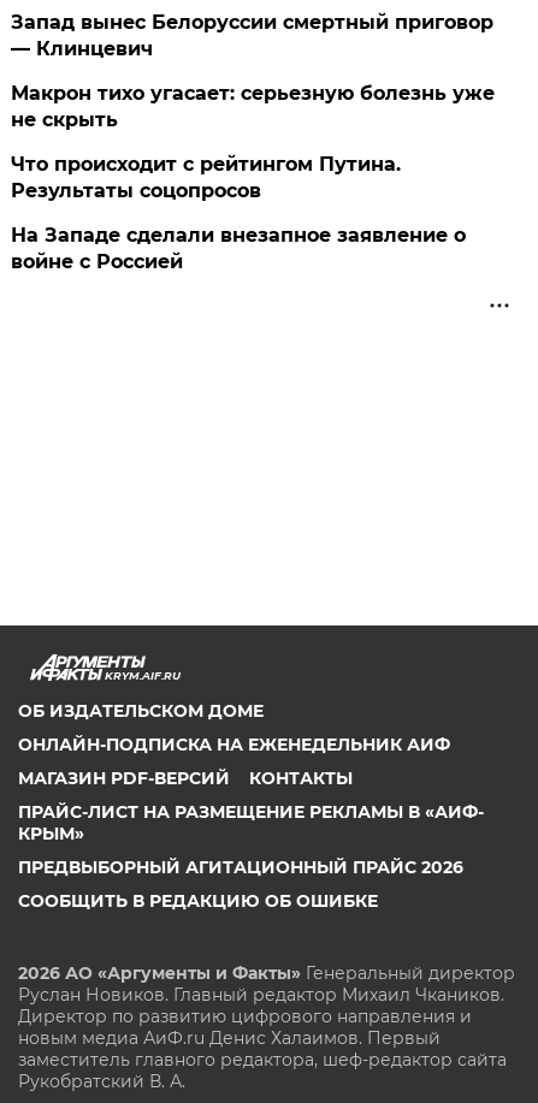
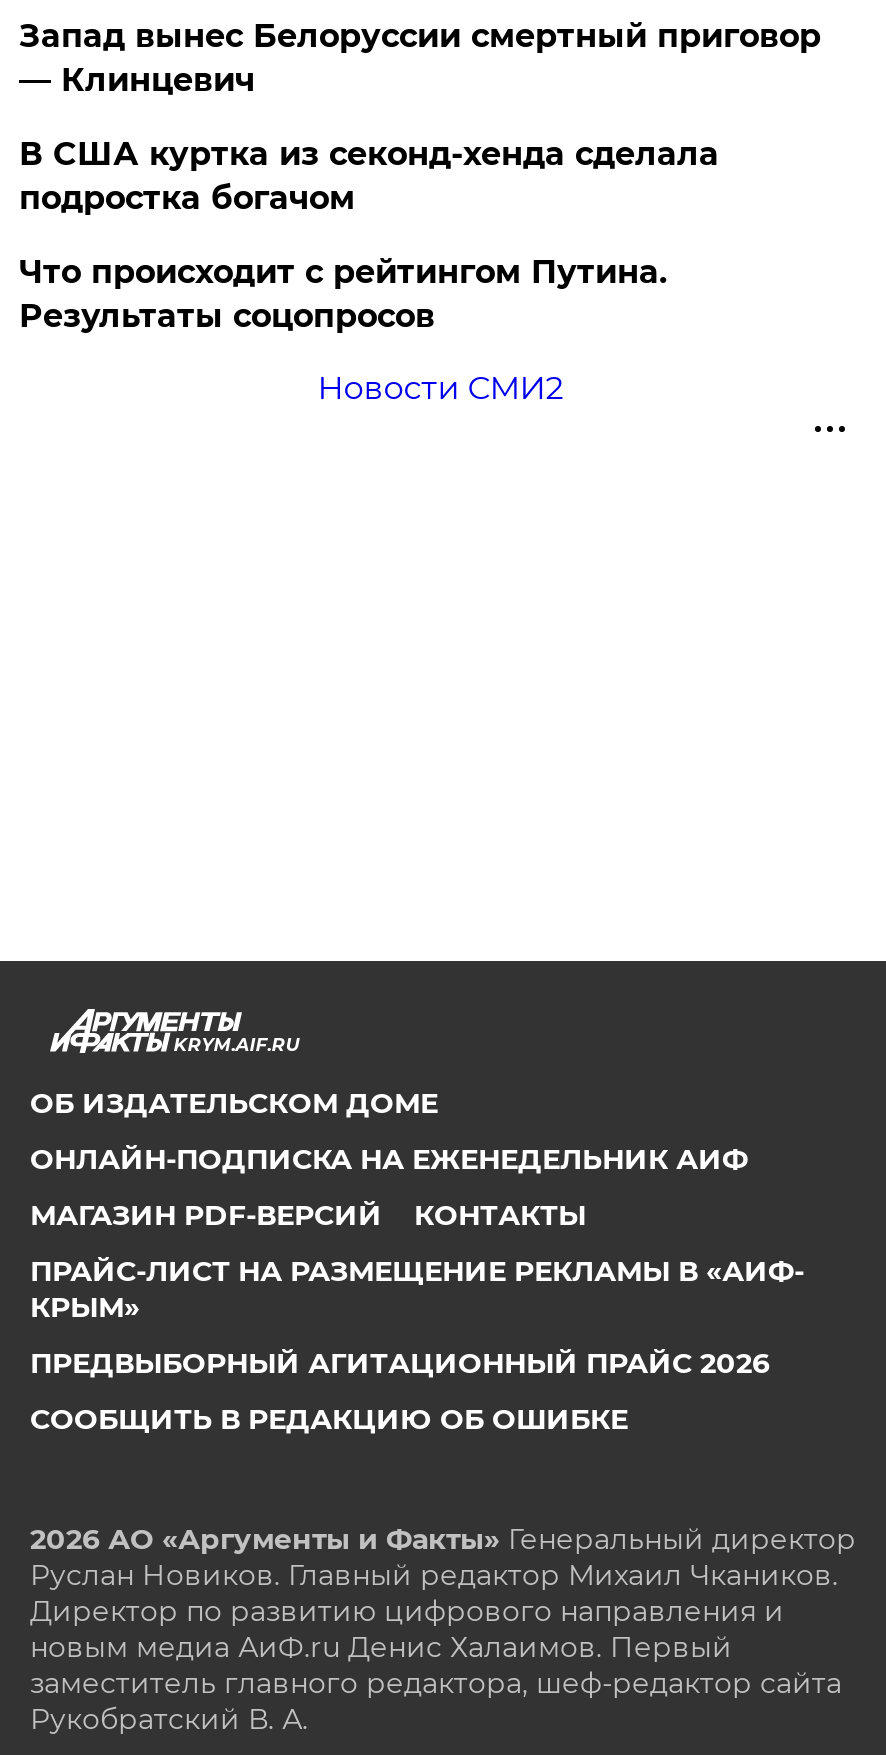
[11,81,495,131] Макрон тихо угасает: серьезную болезнь уже | не скрыть -> [19,134,719,216] В США куртка из секонд-хенда сделала | подростка богачом
[11,223,466,273] На Западе сделали внезапное заявление о | войне с Россией -> [317,368,563,406] Новости СМИ2

